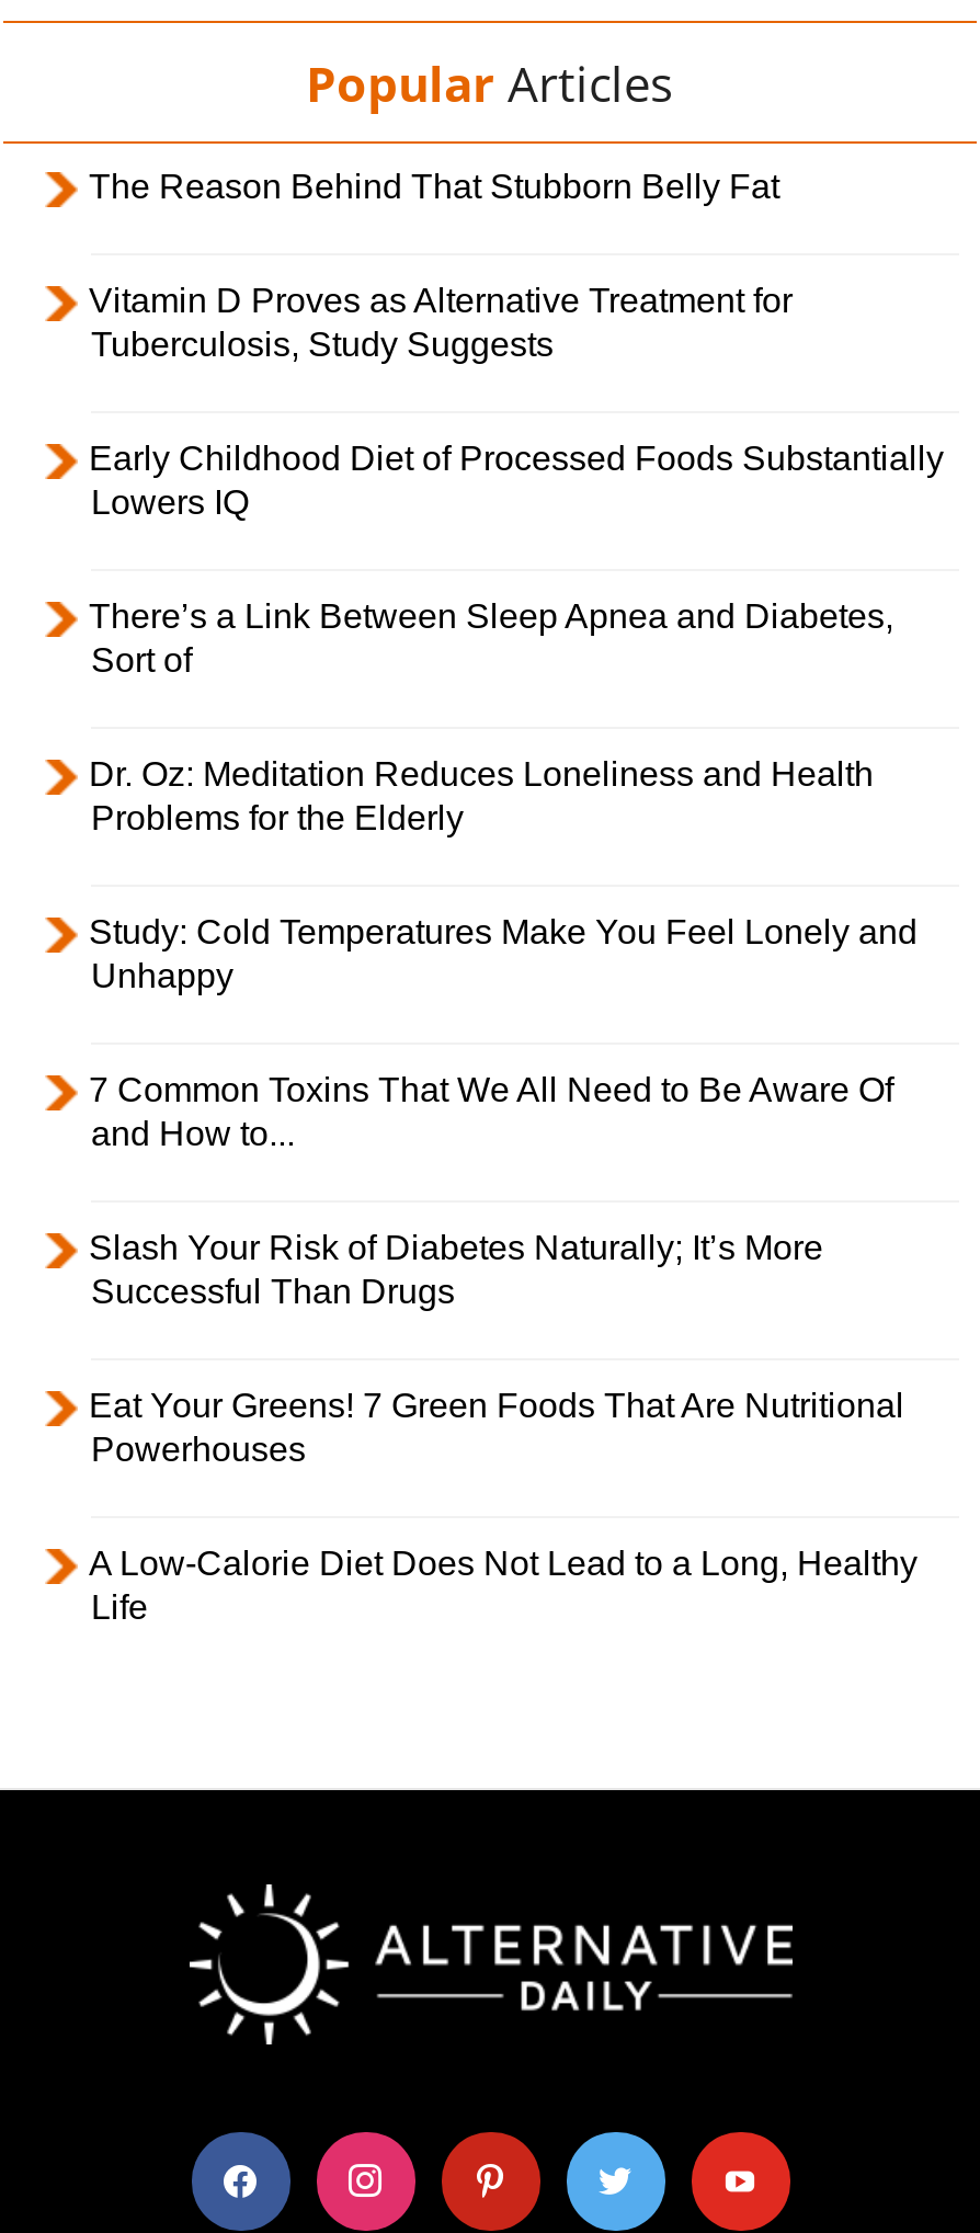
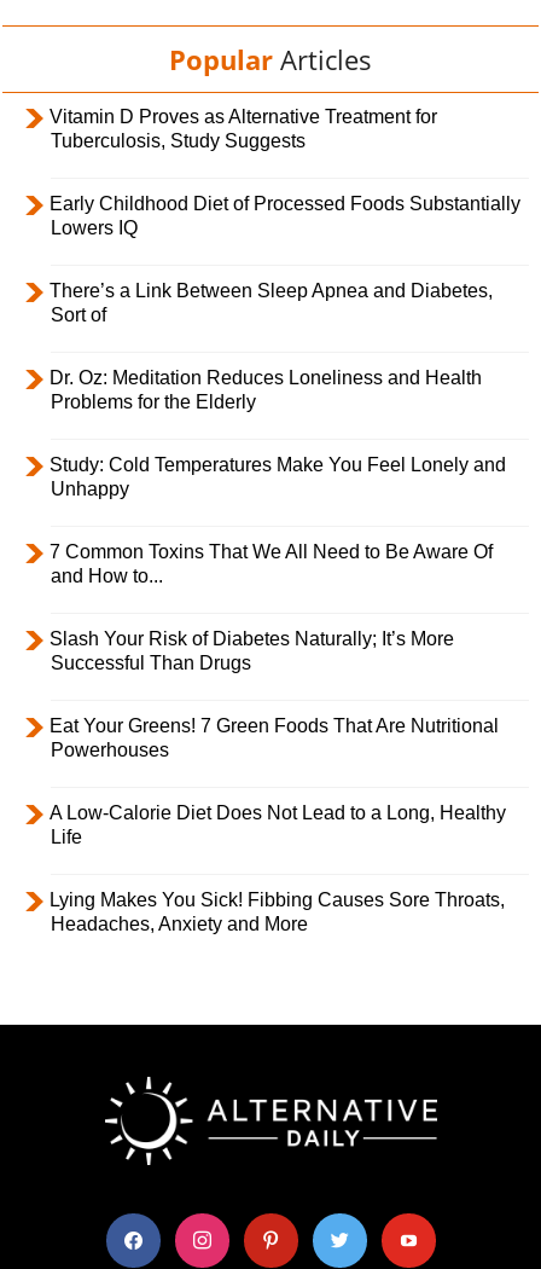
[89,168,779,205] The Reason Behind That Stubborn Belly Fat -> none
moved [89,282,944,1626] -> [50,106,520,847]: Vitamin D Proves as Alternative Treatment for | Tuberculosis, Study Suggests | Early Childhood Diet of Processed Foods Substantially | ... | A Low-Calorie Diet Does Not Lead to a Long, Healthy | Life
none -> [50,890,505,934] Lying Makes You Sick! Fibbing Causes Sore Throats, | Headaches, Anxiety and More

